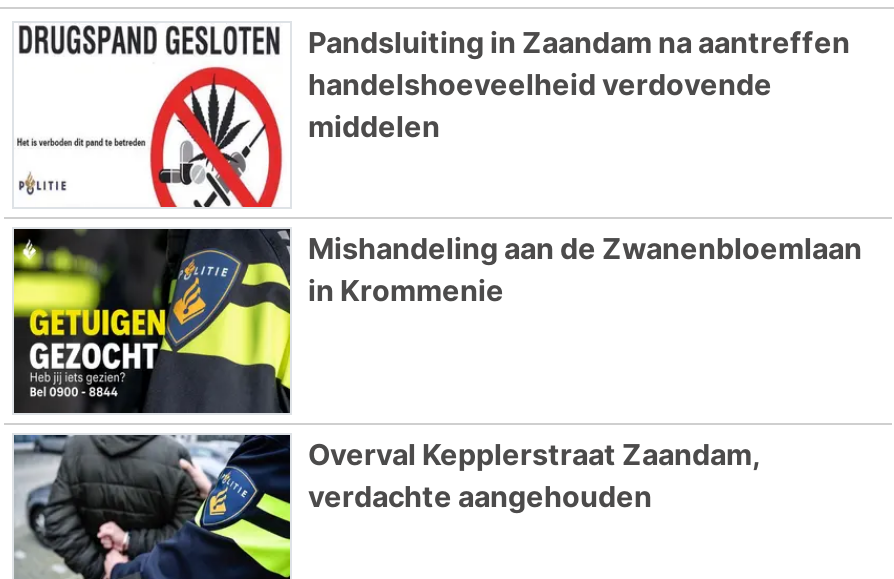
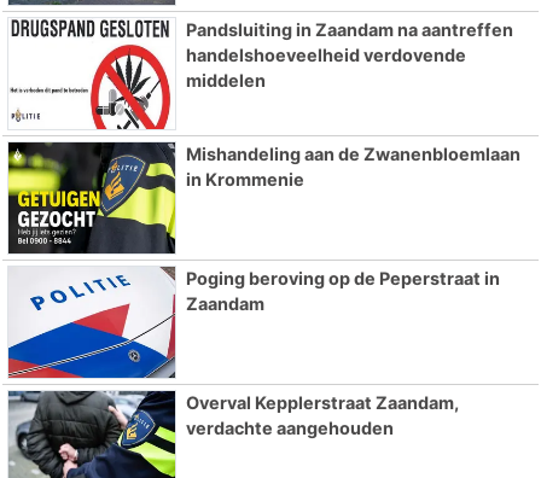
none -> [7,267,500,379] [image] | Poging beroving op de Peperstraat in | Zaandam

